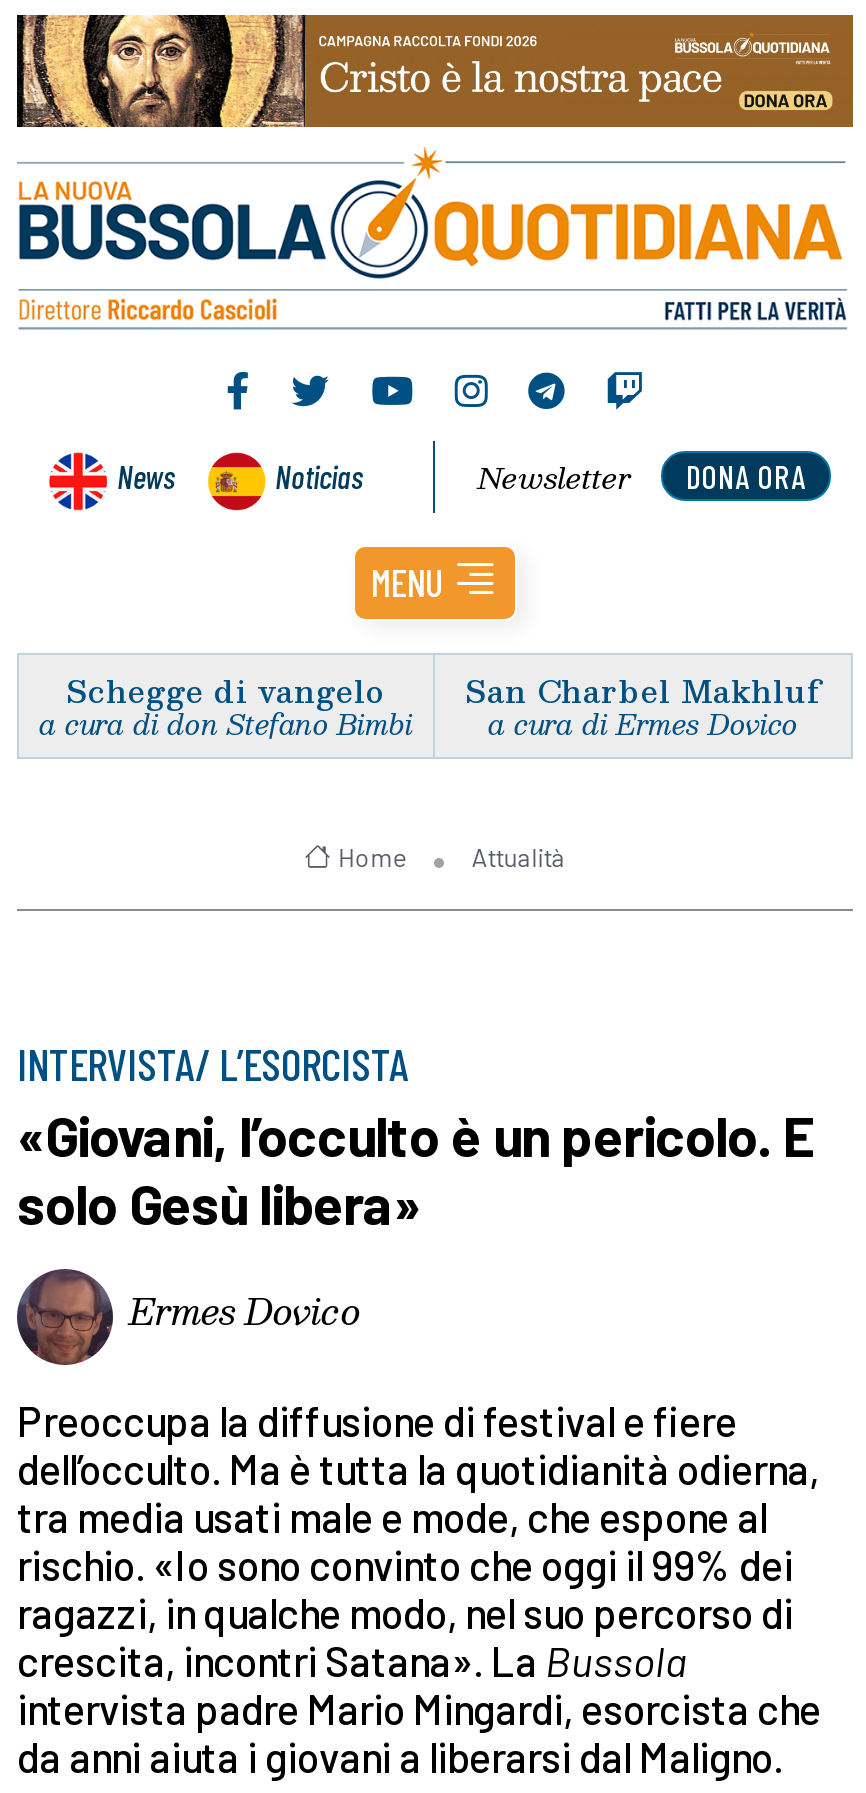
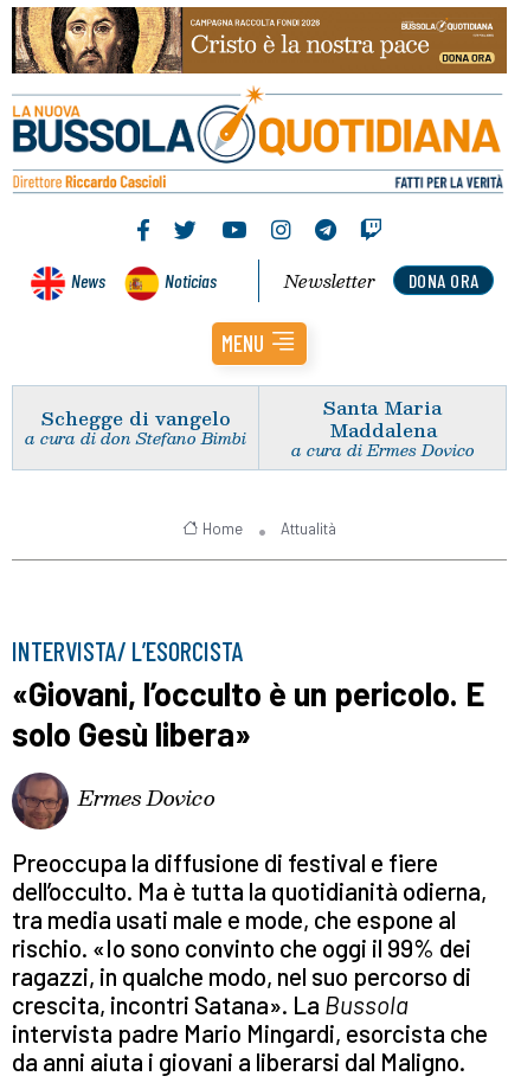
[465,664,821,714] San Charbel Makhluf -> [323,392,442,444] Santa Maria | Maddalena

